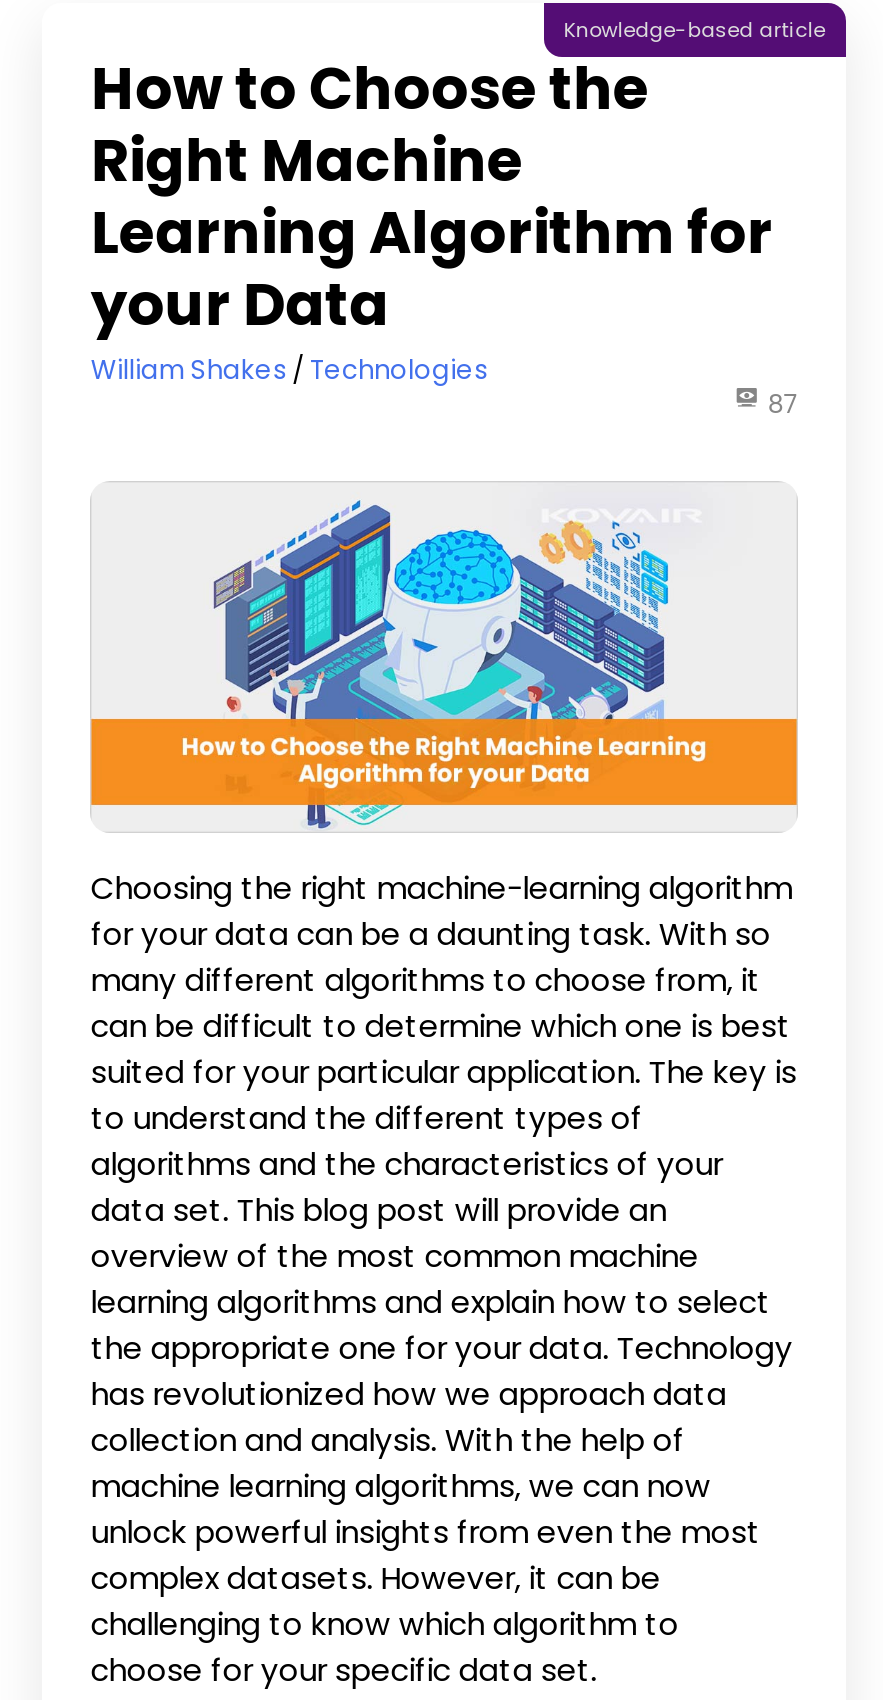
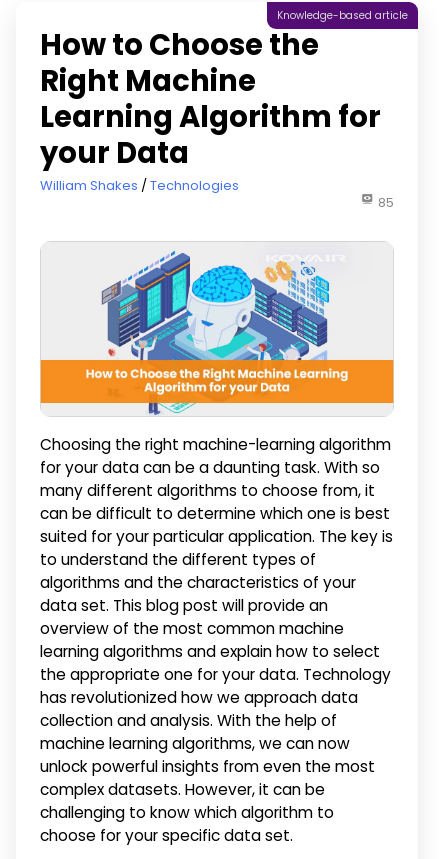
[767,386,797,420] 87 -> [378,194,394,211] 85

